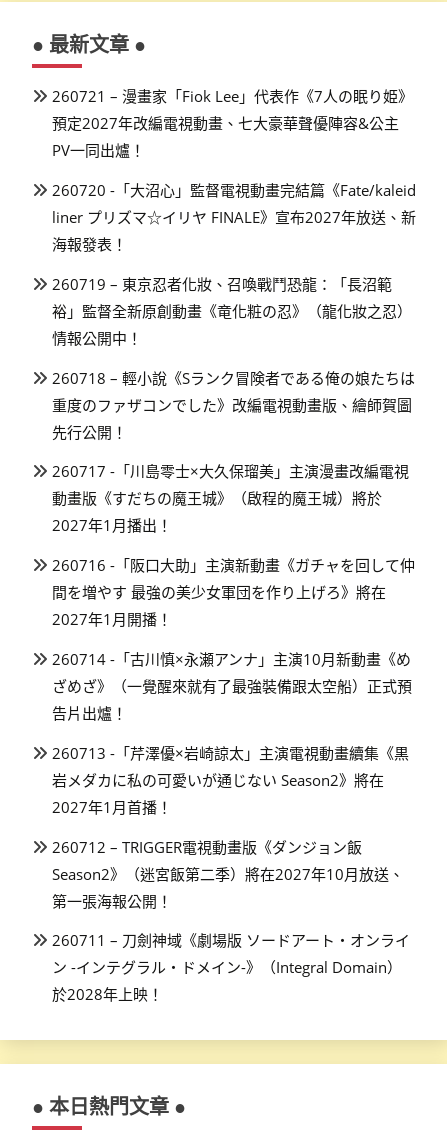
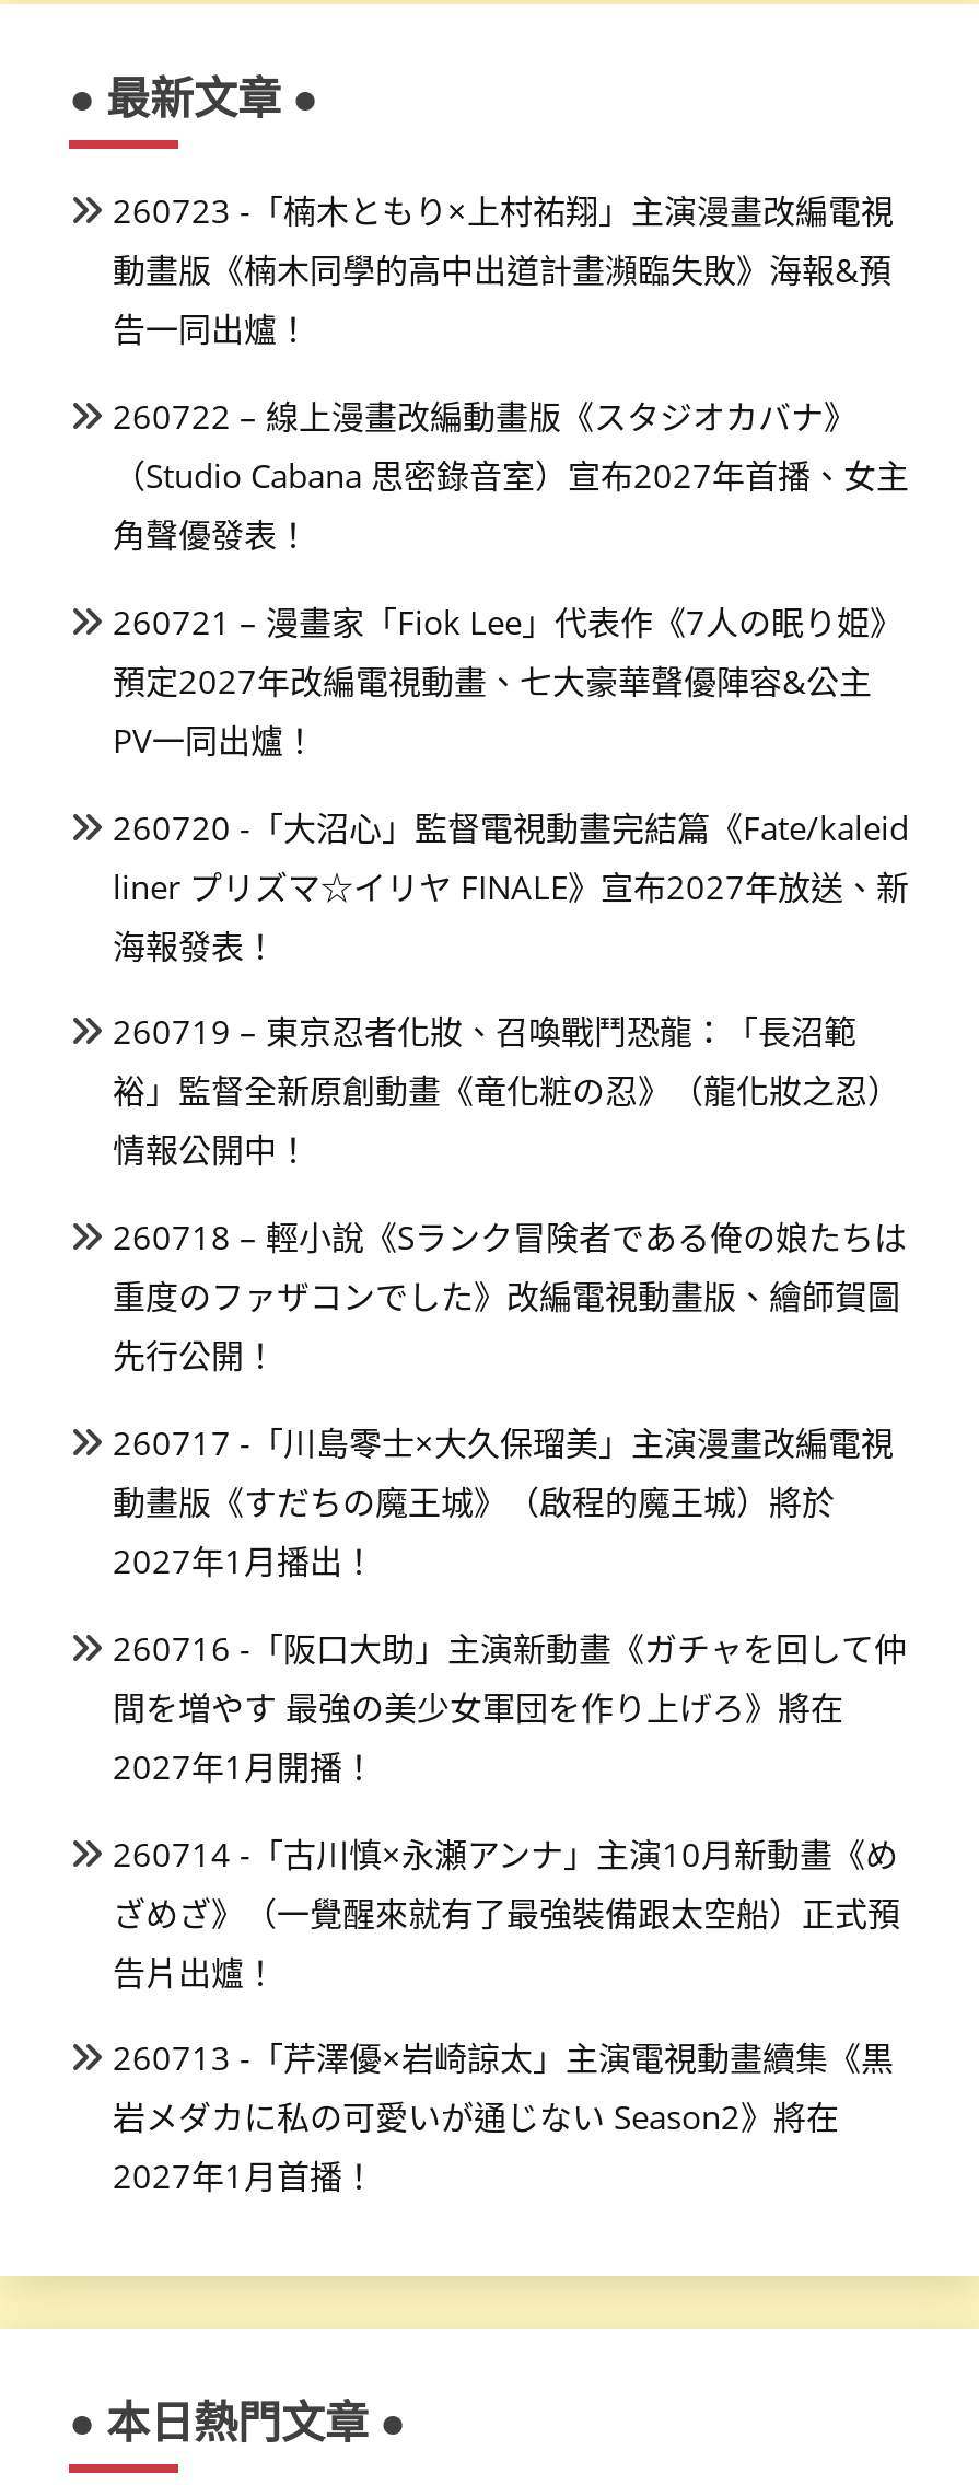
none -> [113,189,909,556] 260723 -「楠木ともり×上村祐翔」主演漫畫改編電視 | 動畫版《楠木同學的高中出道計畫瀕臨失敗》海報&預 | 告一同出爐！ | 260722 – 線上漫畫改編動畫版《スタジオカバナ》 | （Studio Cabana 思密錄音室）宣布2027年首播、女主 | 角聲優發表！
moved [52,86,416,817] -> [113,599,909,2198]: 260721 – 漫畫家「Fiok Lee」代表作《7人の眠り姫》 | 預定2027年改編電視動畫、七大豪華聲優陣容&公主 | PV一同出爐！ | ... | 岩メダカに私の可愛いが通じない Season2》將在 | 2027年1月首播！
[52,837,410,1004] 260712 – TRIGGER電視動畫版《ダンジョン飯 | Season2》（迷宮飯第二季）將在2027年10月放送、 | 第一張海報公開！ | 260711 – 刀劍神域《劇場版 ソードアート・オンライ | ン -インテグラル・ドメイン-》（Integral Domain） | 於2028年上映！ -> none

